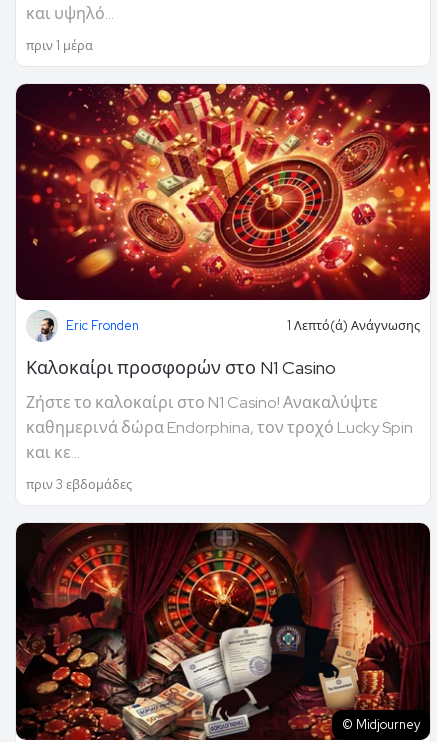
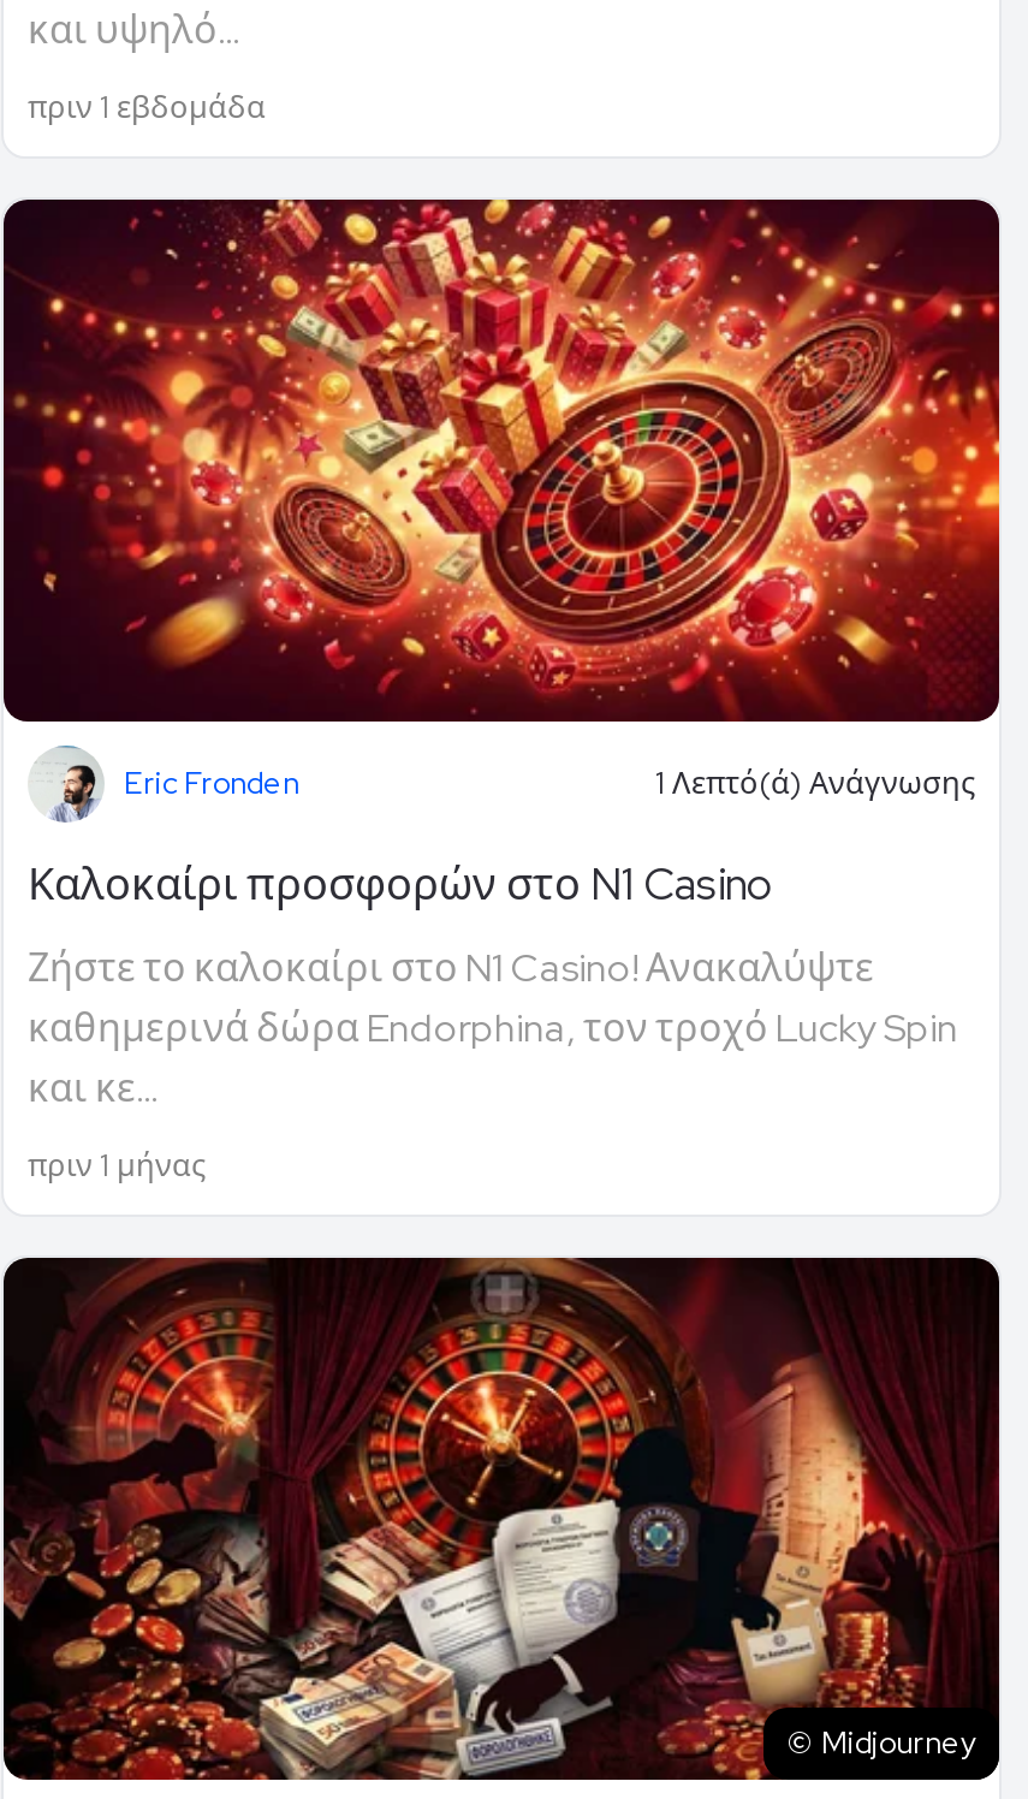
[26,37,93,54] πριν 1 μέρα -> [28,88,266,129] πριν 1 εβδομάδα
[26,476,132,493] πριν 3 εβδομάδες -> [28,1146,206,1187] πριν 1 μήνας

